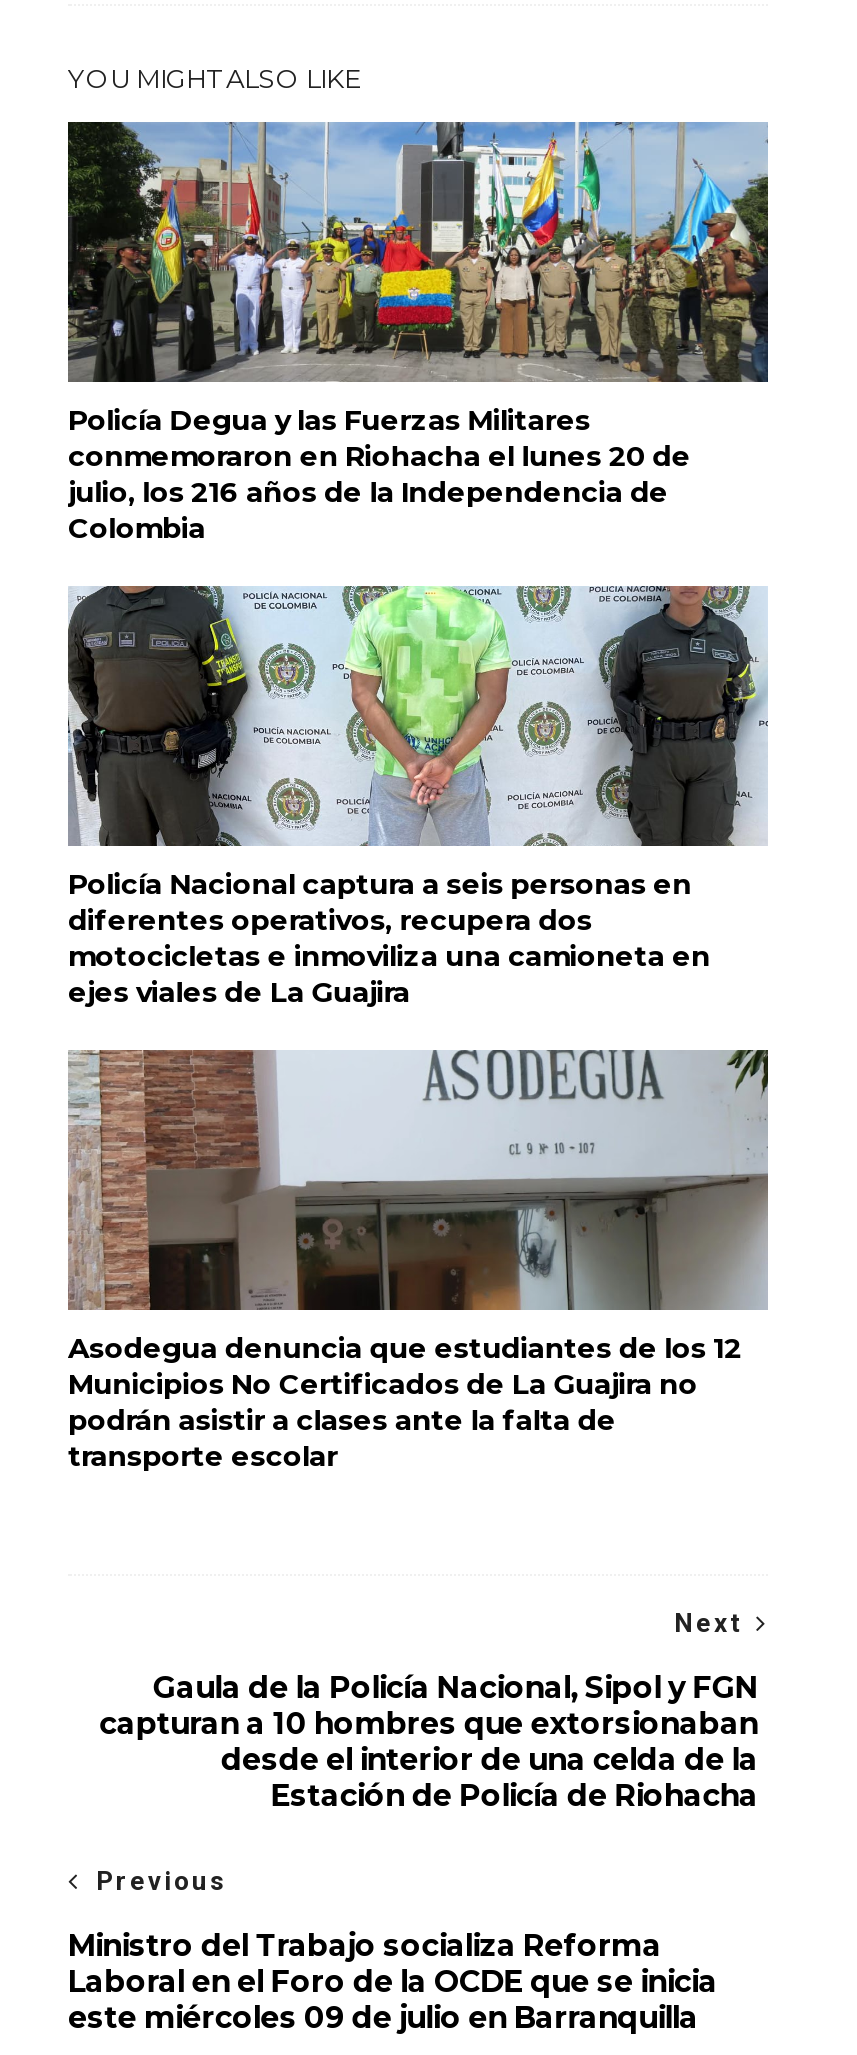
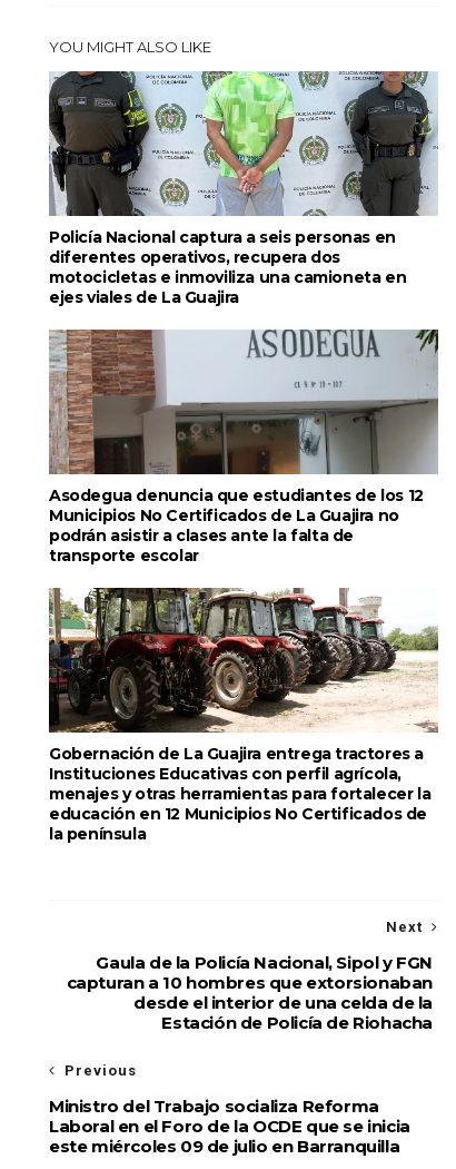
[66,120,770,545] [image] | Policía Degua y las Fuerzas Militares | conmemoraron en Riohacha el lunes 20 de | julio, los 216 años de la Independencia de | Colombia -> none
moved [64,582,770,1473] -> [47,69,439,565]: [image] | Policía Nacional captura a seis personas en | diferentes operativos, recupera dos | ... | podrán asistir a clases ante la falta de | transporte escolar
none -> [48,587,438,843] [image] | Gobernación de La Guajira entrega tractores a | Instituciones Educativas con perfil agrícola, | menajes y otras herramientas para fortalecer la | educación en 12 Municipios No Certificados de | la península

